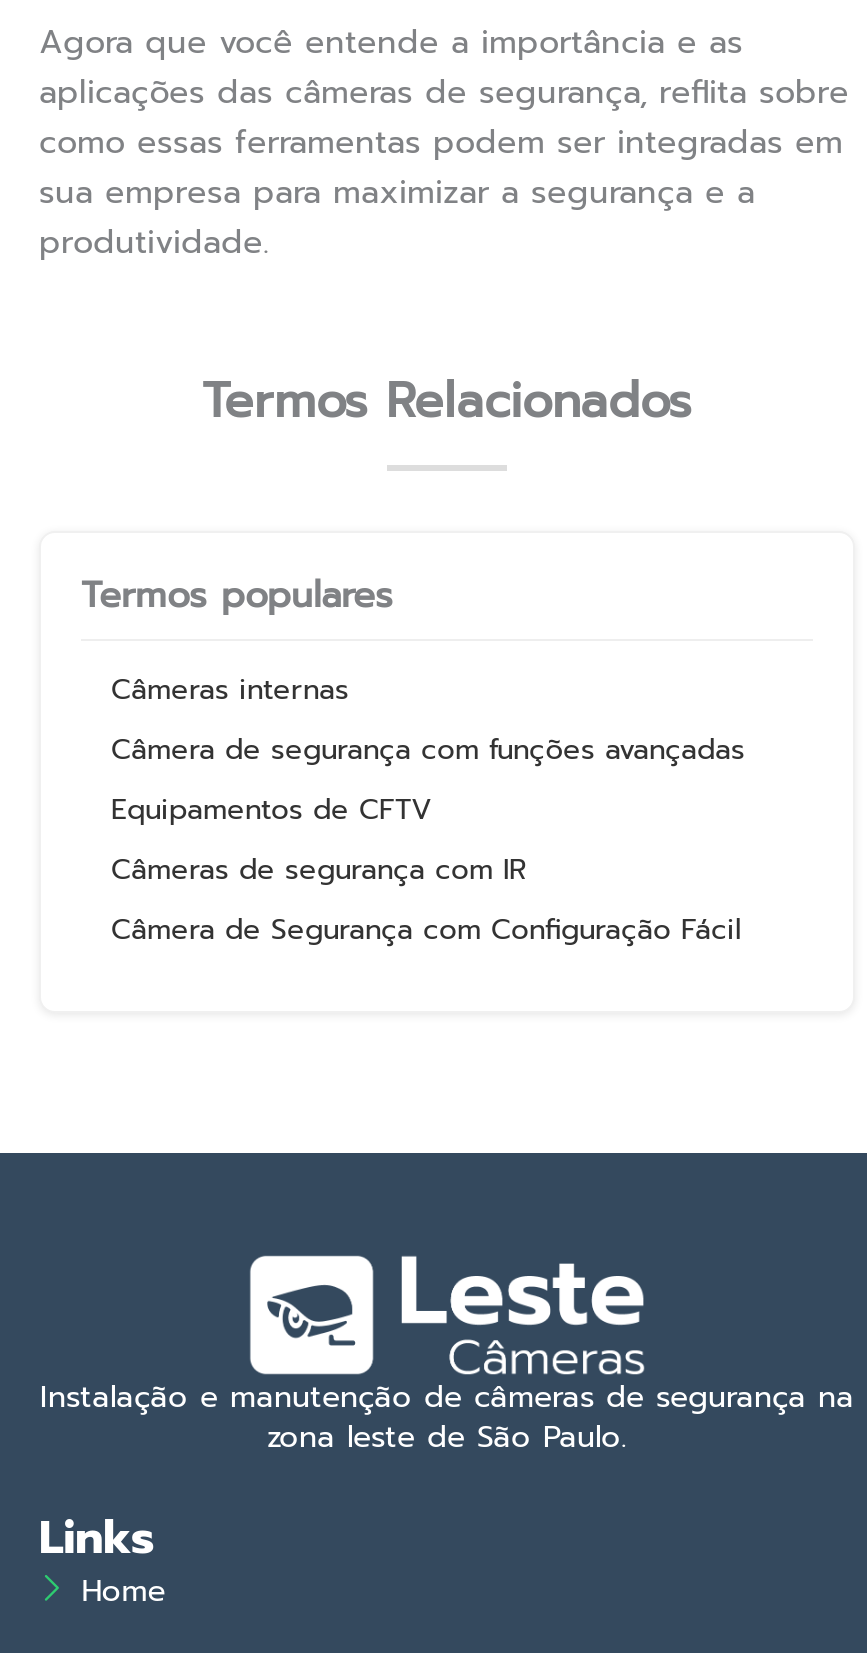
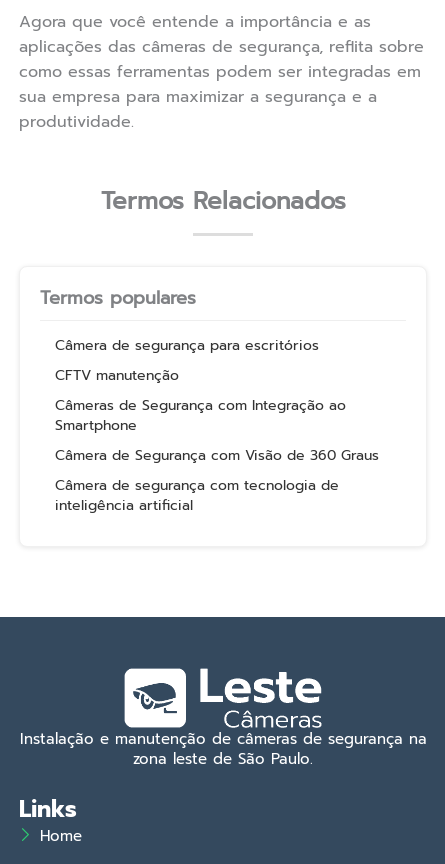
[111,669,745,951] Câmeras internas | Câmera de segurança com funções avançadas | Equipamentos de CFTV | Câmeras de segurança com IR | Câmera de Segurança com Configuração Fácil -> [55,335,379,516] Câmera de segurança para escritórios | CFTV manutenção | Câmeras de Segurança com Integração ao | Smartphone | Câmera de Segurança com Visão de 360 Graus | Câmera de segurança com tecnologia de | inteligência artificial

